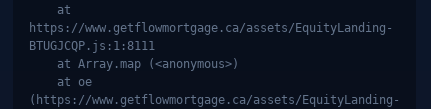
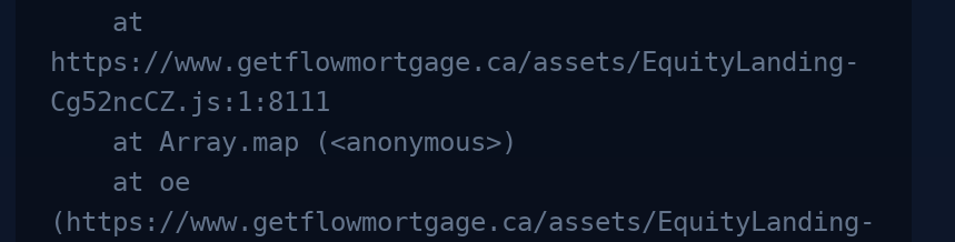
[28,39,154,53] BTUGJCQP.js:1:8111 -> [50,87,330,118] Cg52ncCZ.js:1:8111

